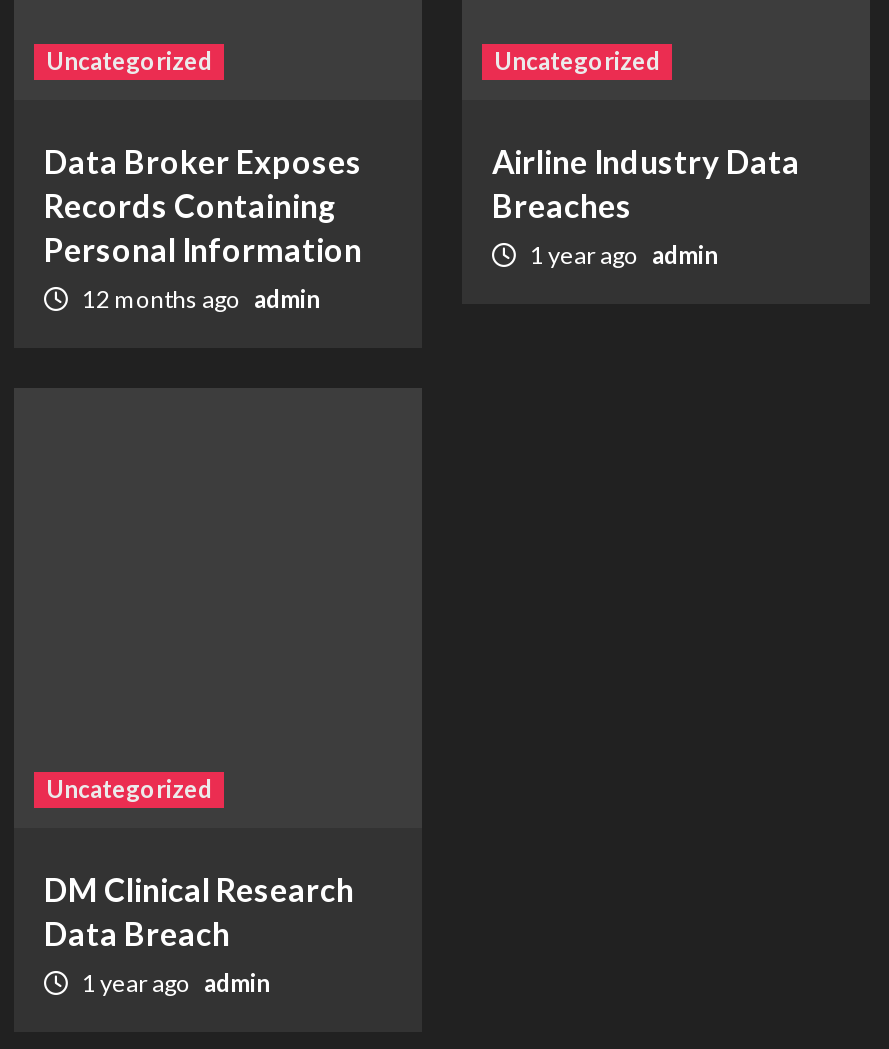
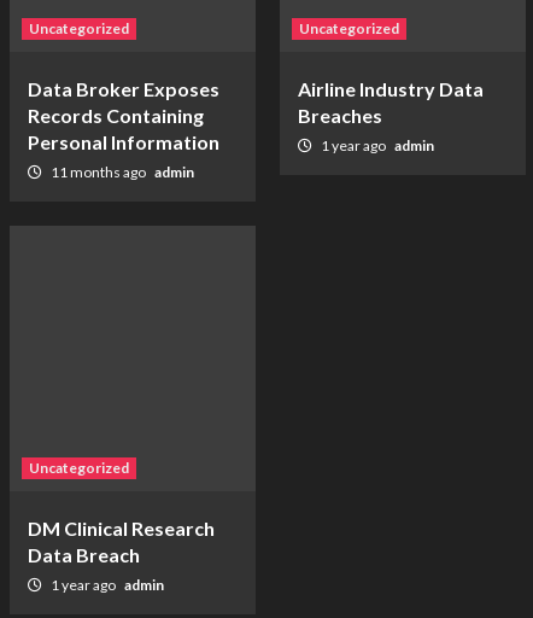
[82,285,320,315] 12 months ago admin -> [51,163,194,181] 11 months ago admin

